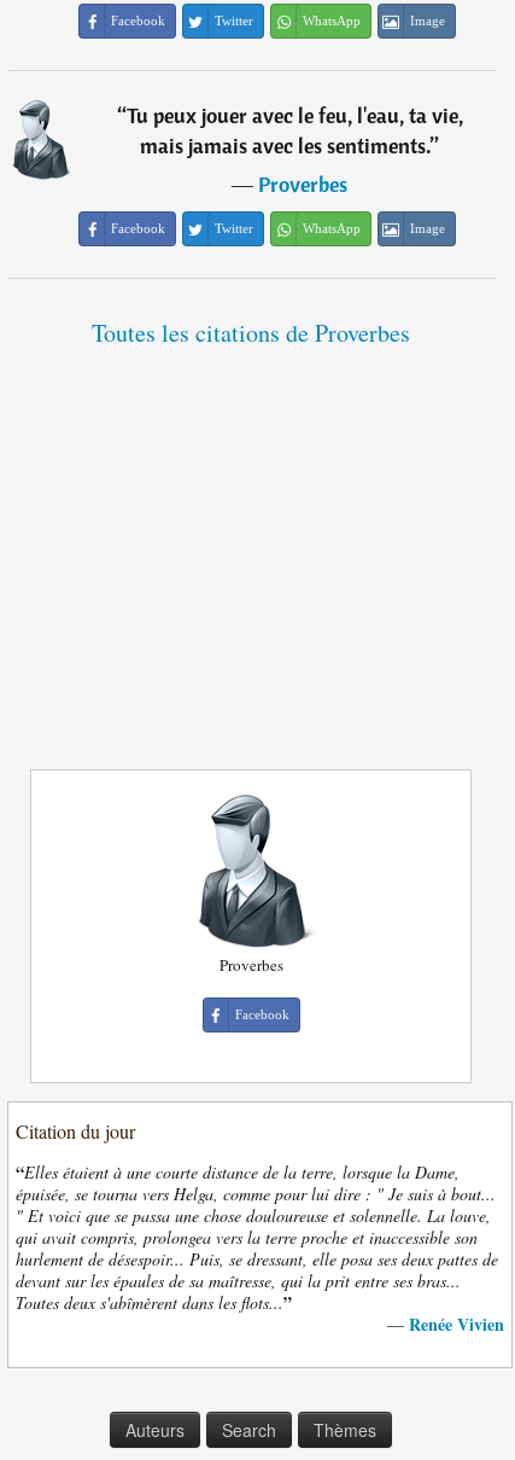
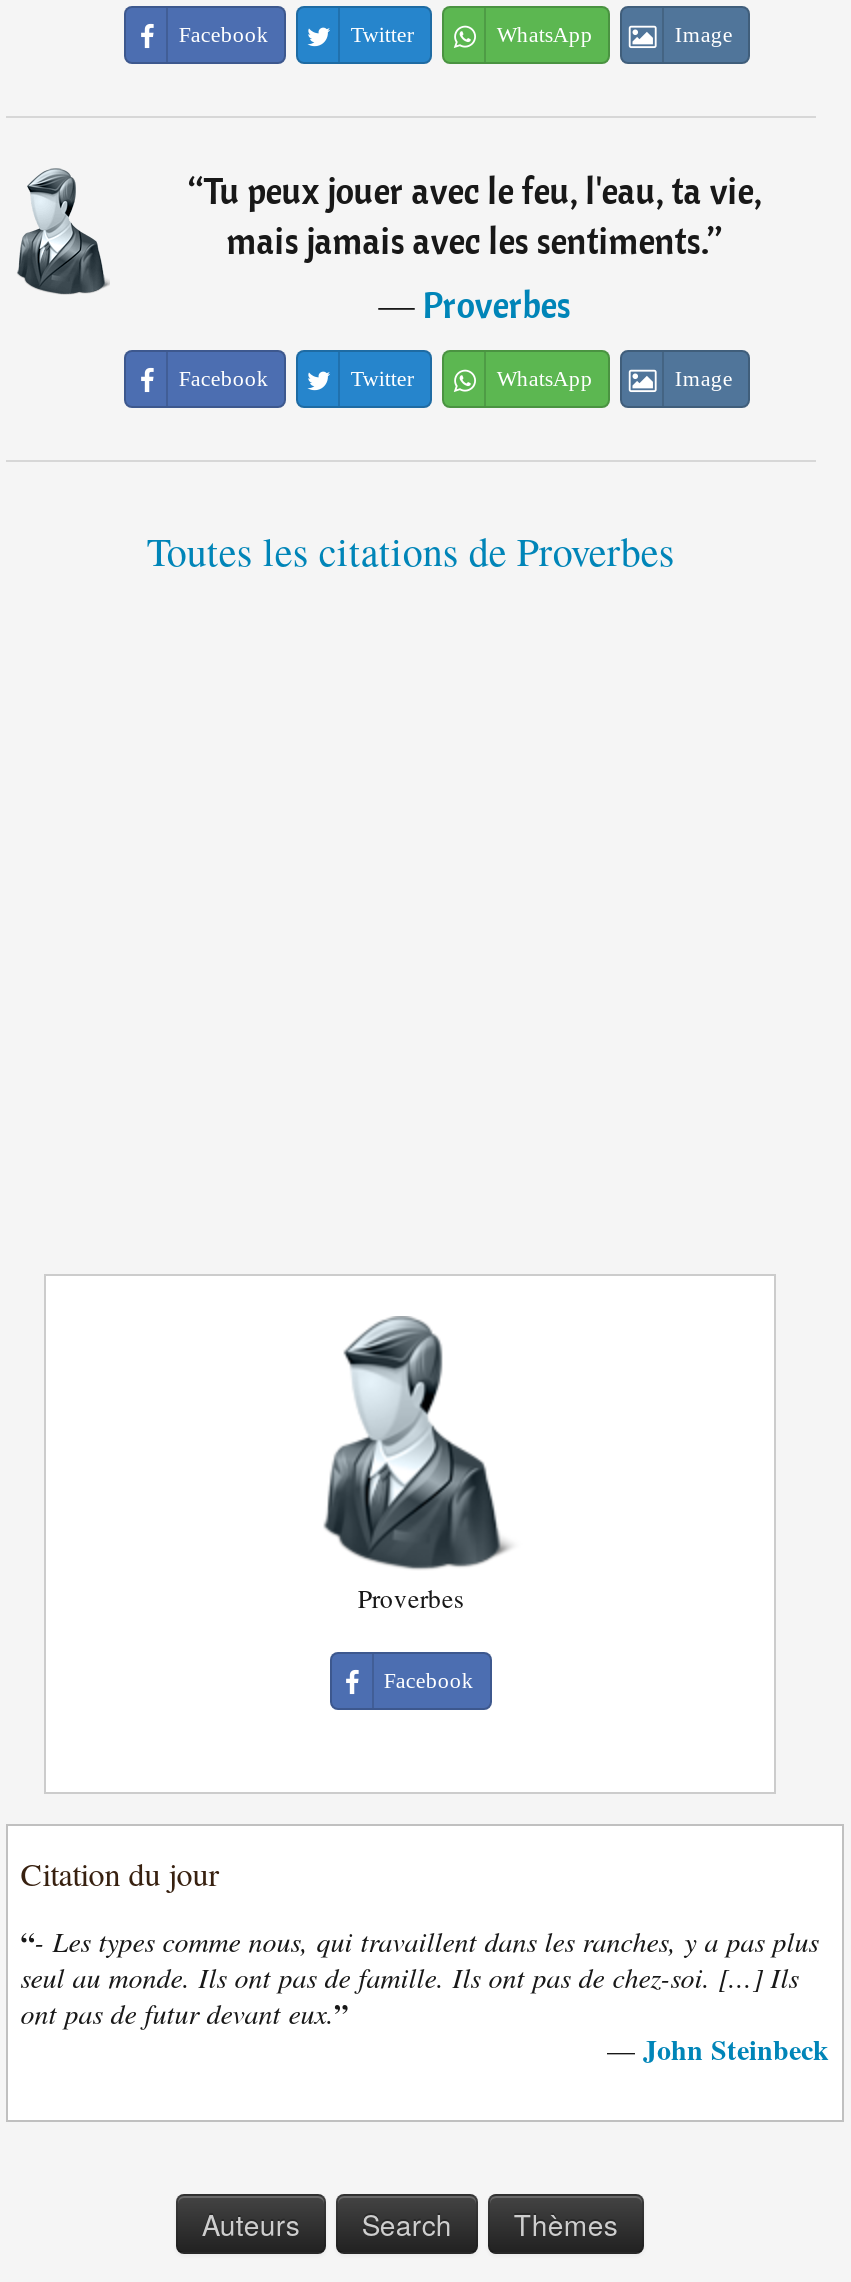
[16,1160,504,1337] “Elles étaient à une courte distance de la terre, lorsque la Dame, | épuisée, se tourna vers Helga, comme pour lui dire : " Je suis à bout... | " Et voici que se passa une chose douloureuse et solennelle. La louve, | qui avait compris, prolongea vers la terre proche et inaccessible son | hurlement de désespoir... Puis, se dressant, elle posa ses deux pattes de | devant sur les épaules de sa maîtresse, qui la prit entre ses bras... | Toutes deux s'abîmèrent dans les flots...” | — Renée Vivien -> [20,1920,829,2070] “- Les types comme nous, qui travaillent dans les ranches, y a pas plus | seul au monde. Ils ont pas de famille. Ils ont pas de chez-soi. [...] Ils | ont pas de futur devant eux.” | — John Steinbeck

